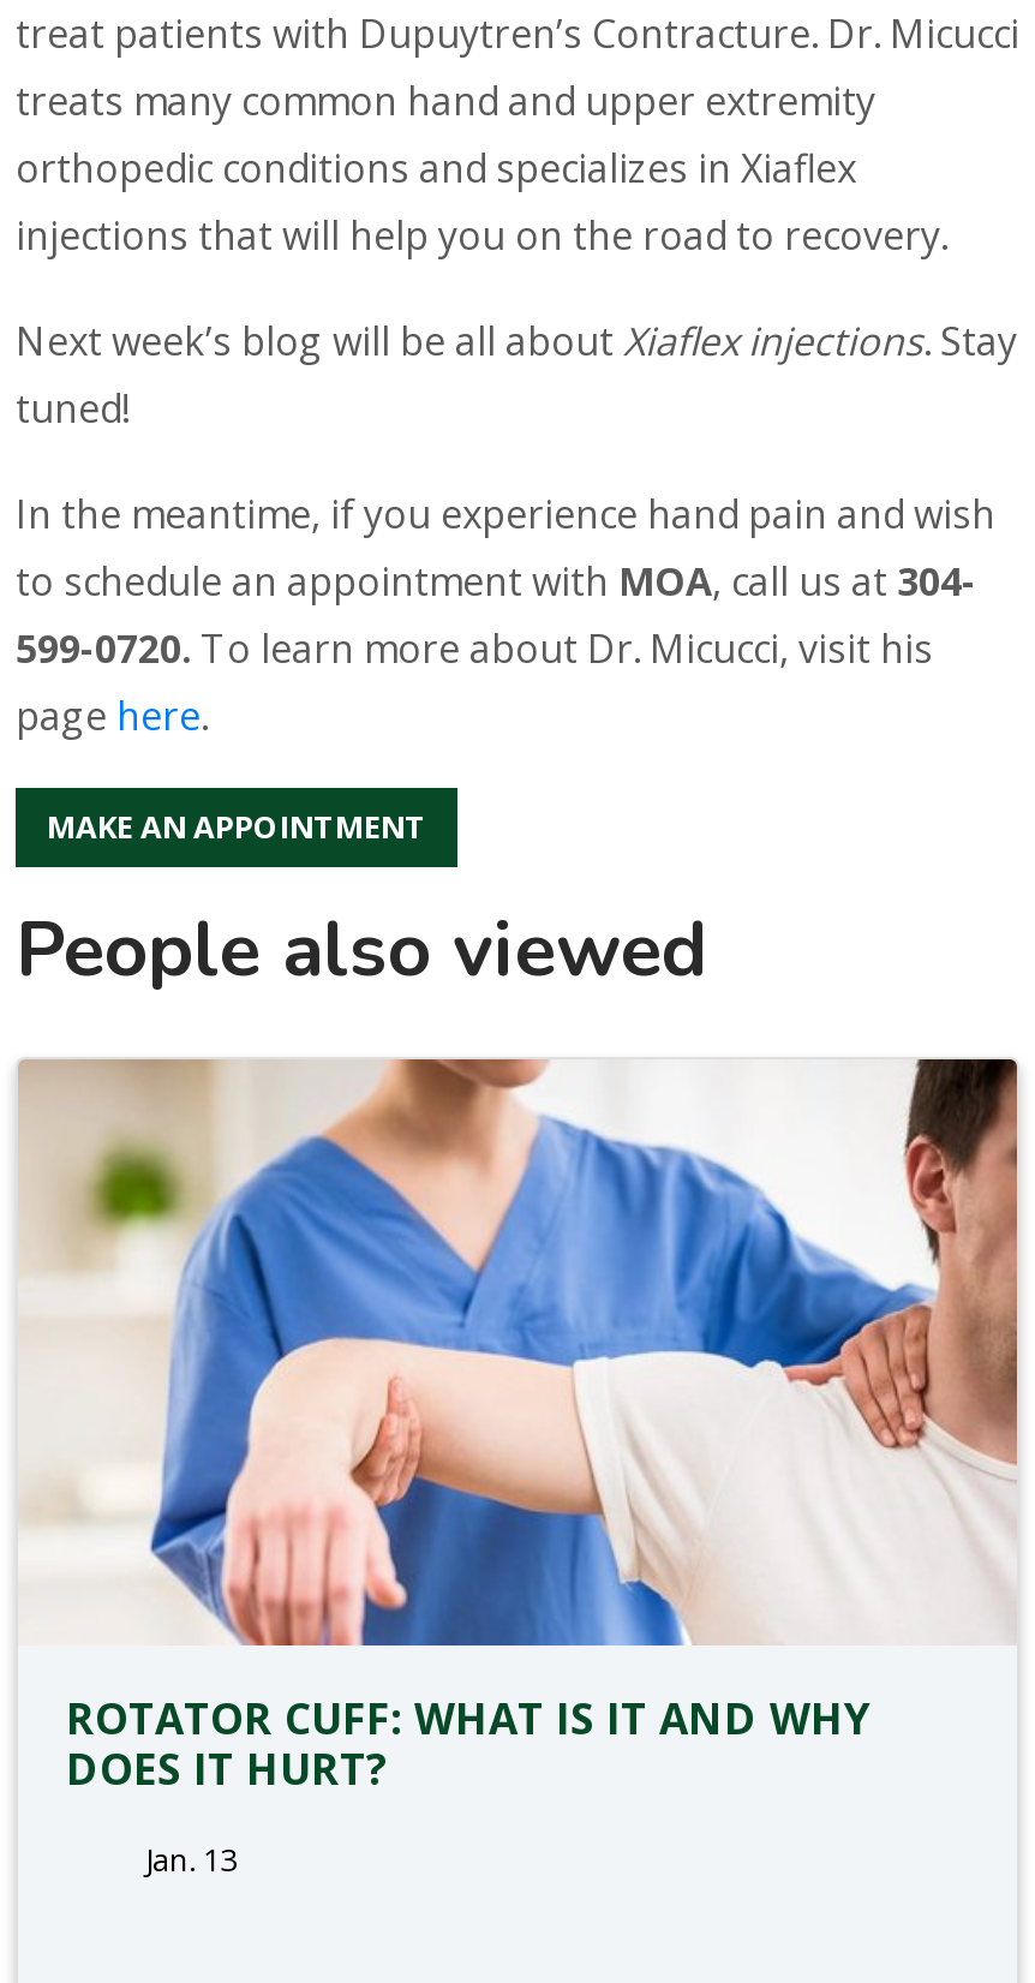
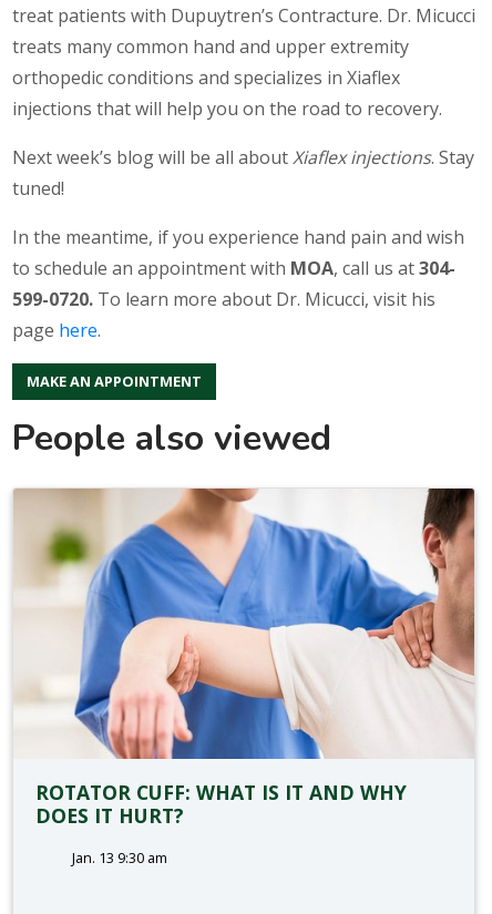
[138,1837,237,1880] Jan. 13 -> [69,847,167,867] Jan. 13 9:30 am

